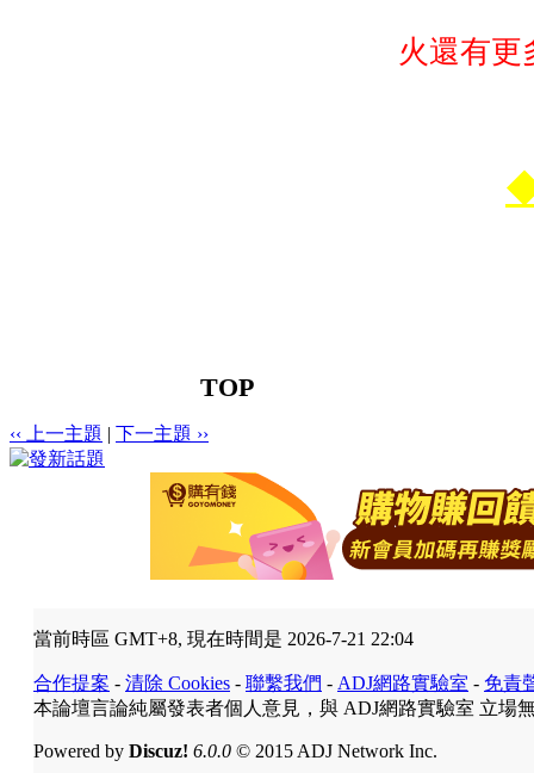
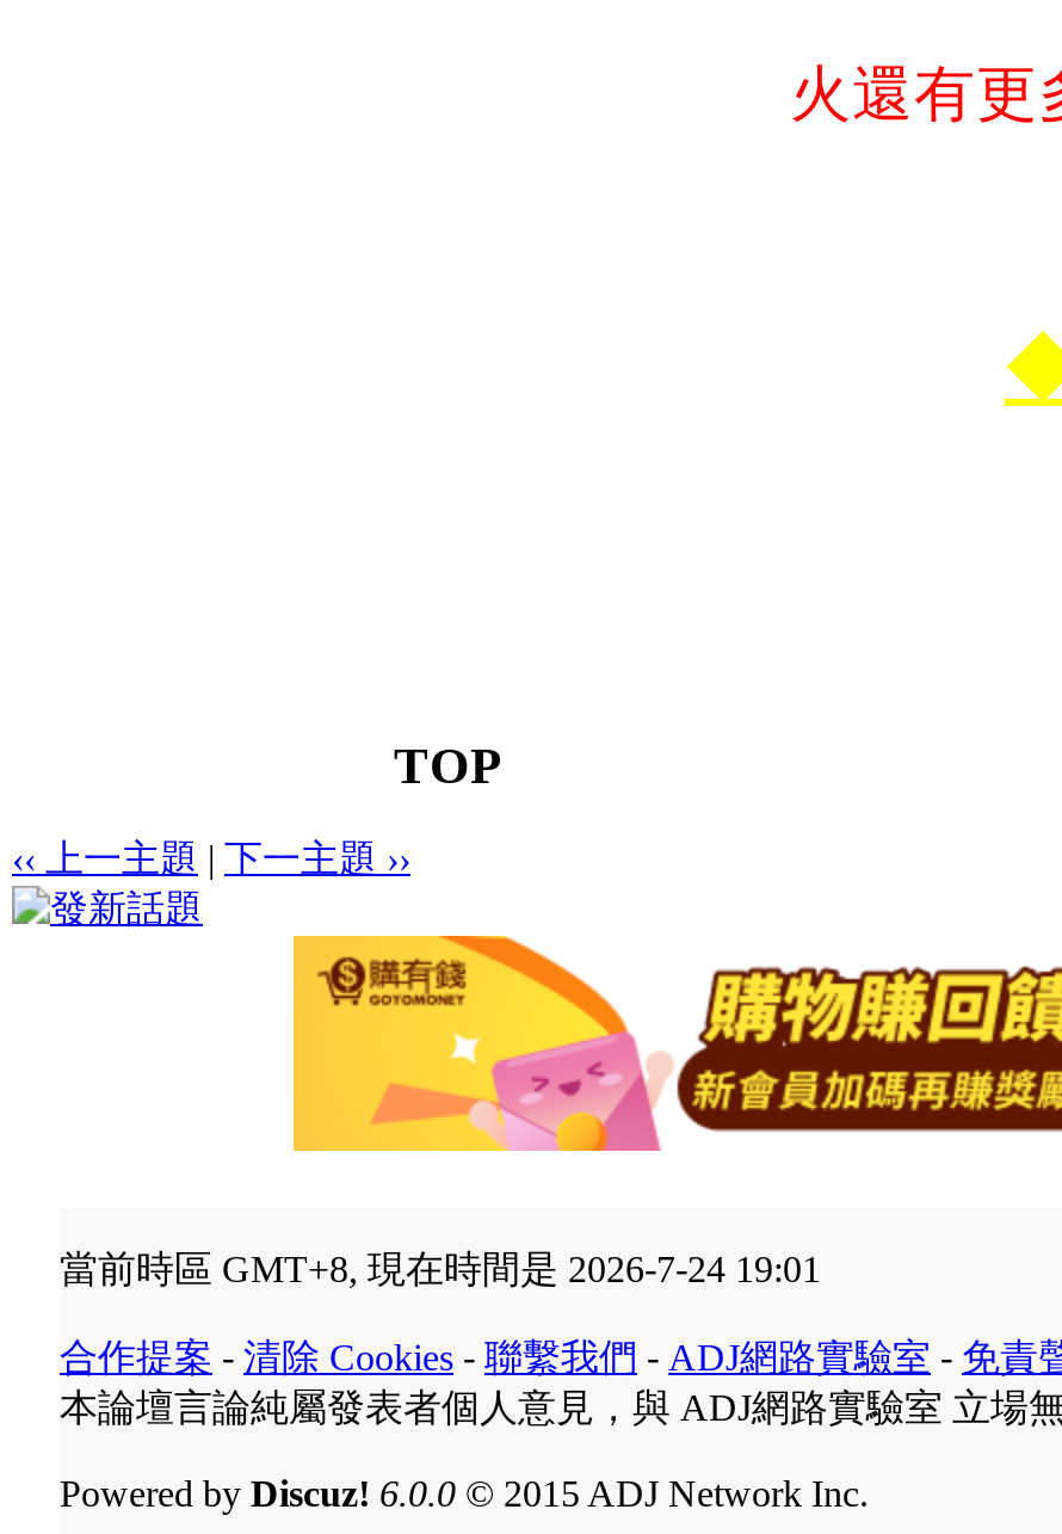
[33,629,414,649] 當前時區 GMT+8, 現在時間是 2026-7-21 22:04 -> [60,1248,821,1289] 當前時區 GMT+8, 現在時間是 2026-7-24 19:01

